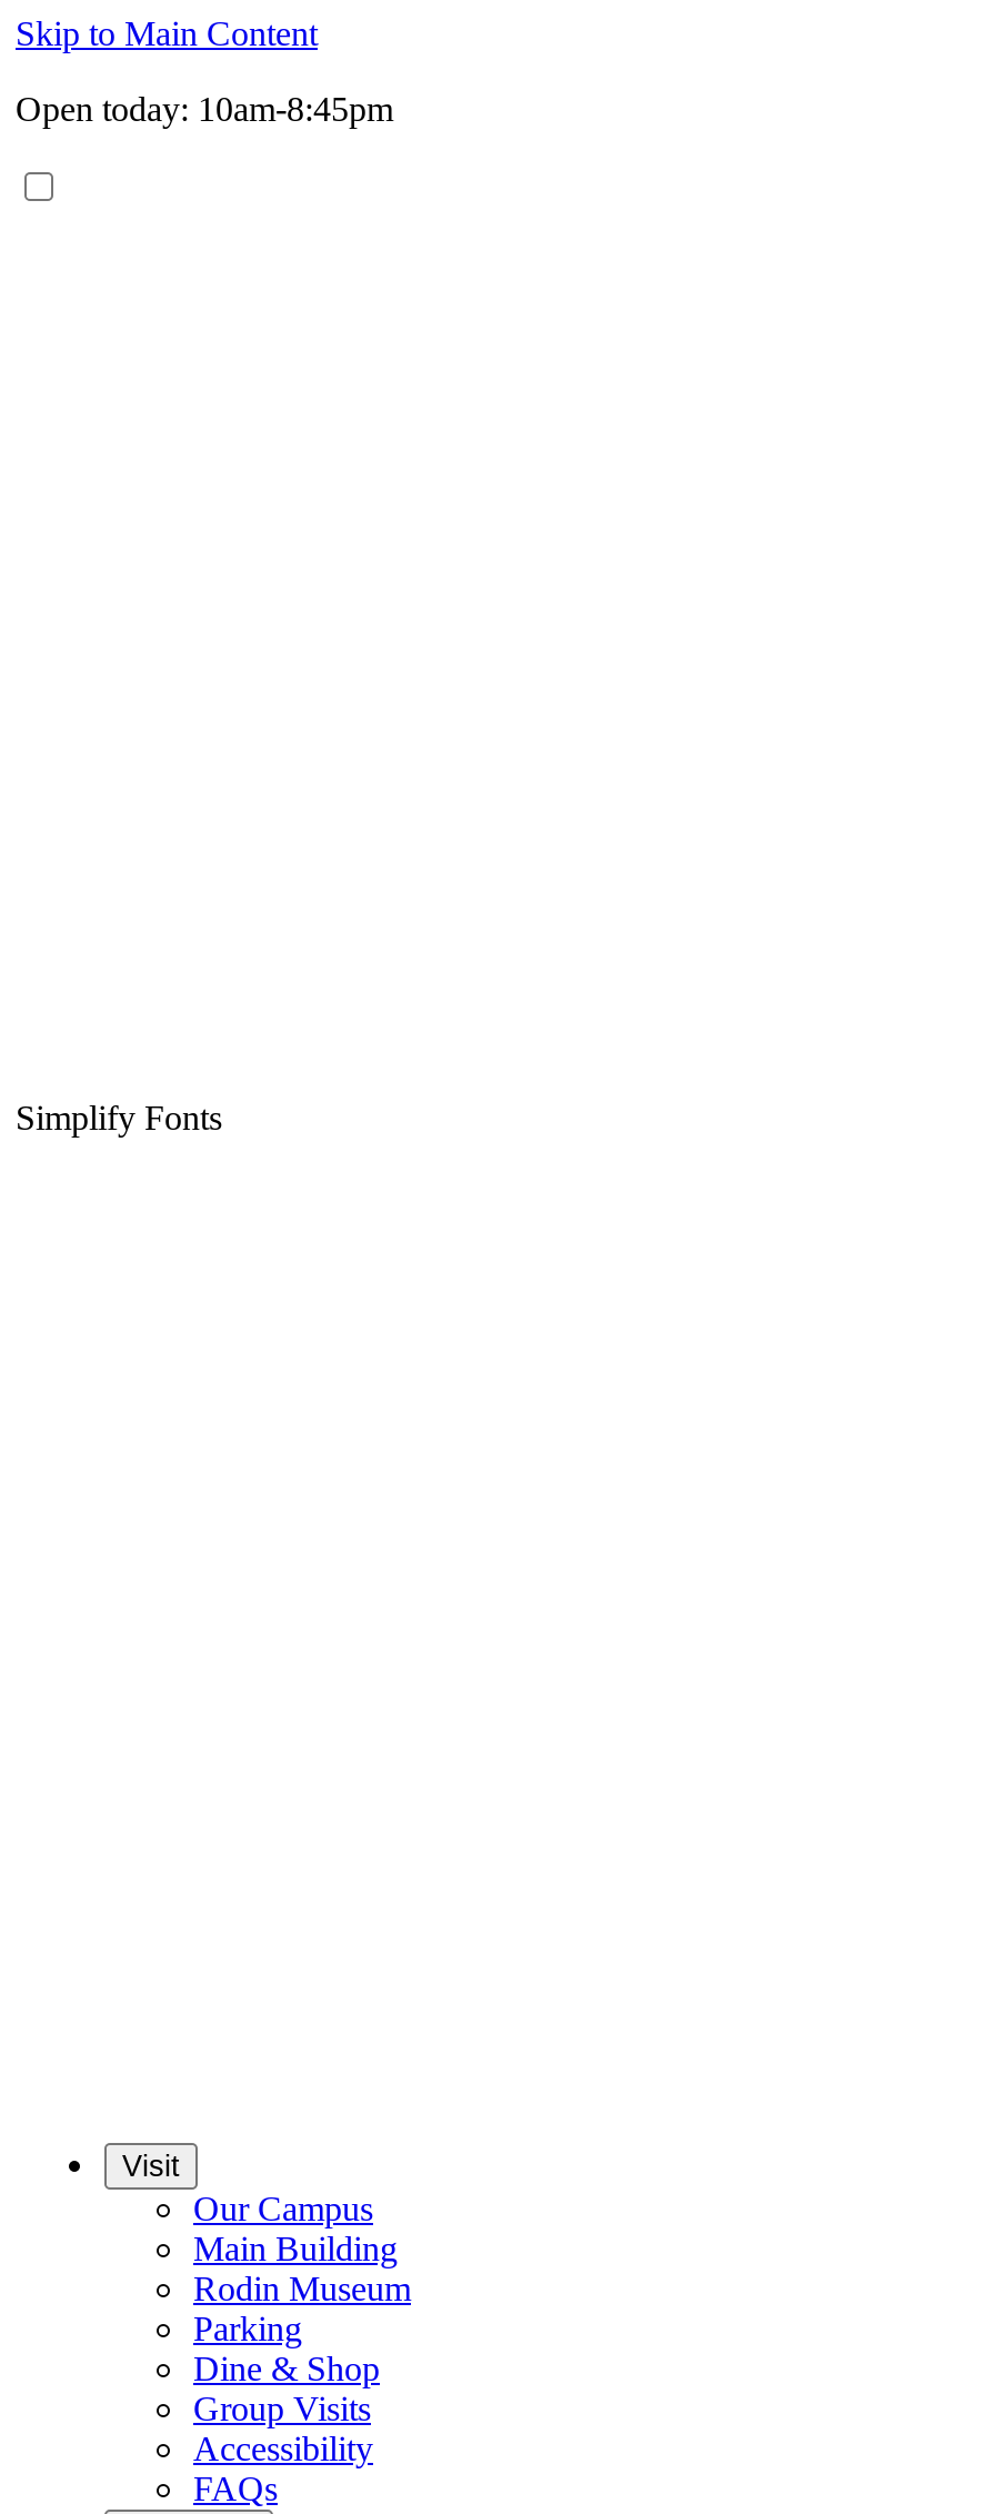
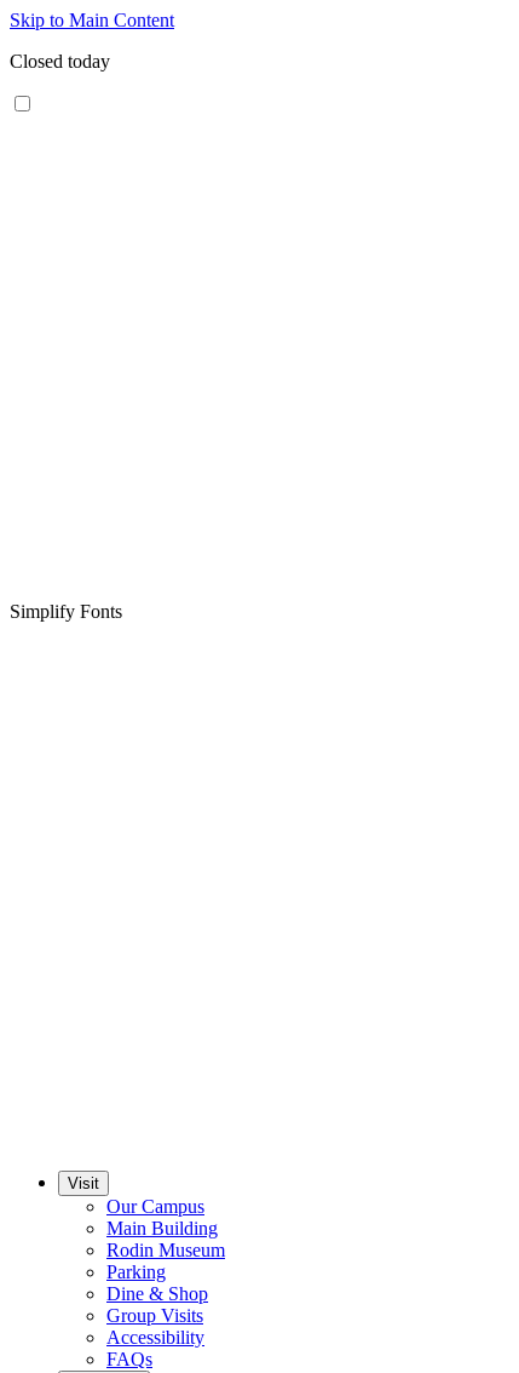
[16,90,393,128] Open today: 10am-8:45pm -> [10,51,110,71] Closed today

